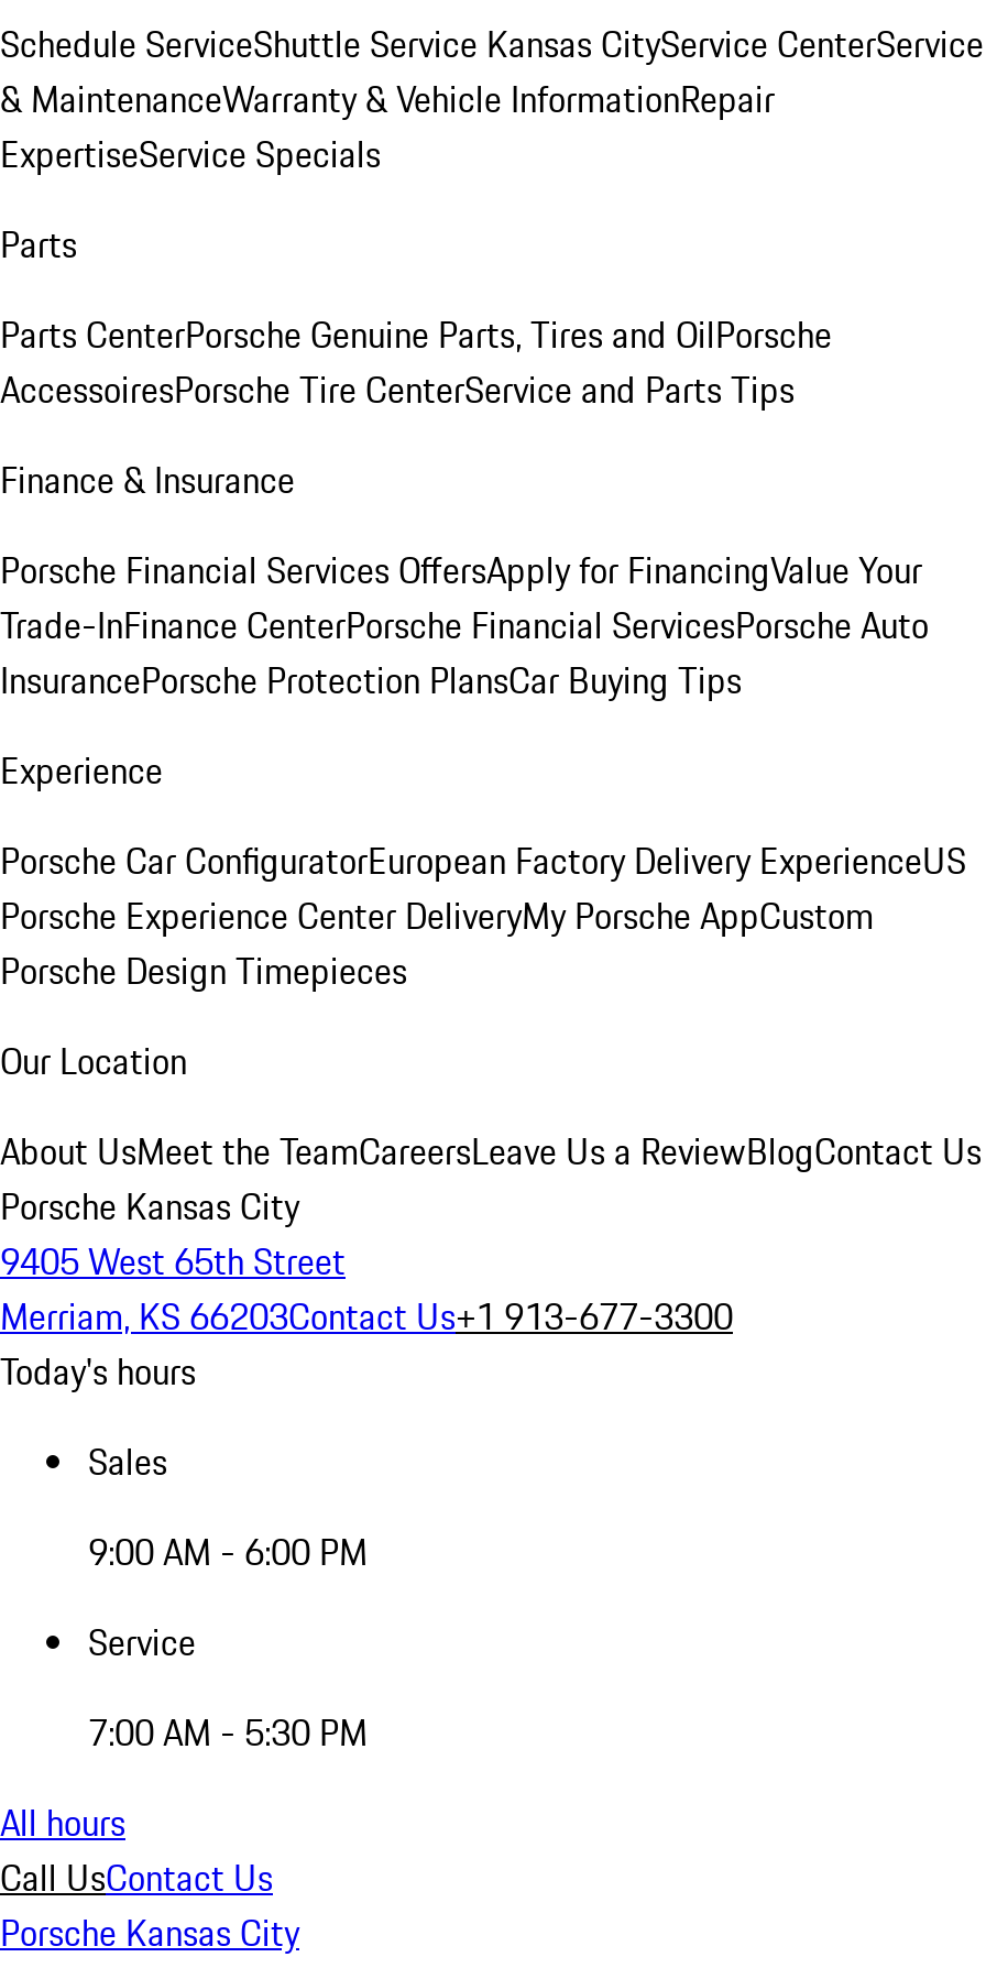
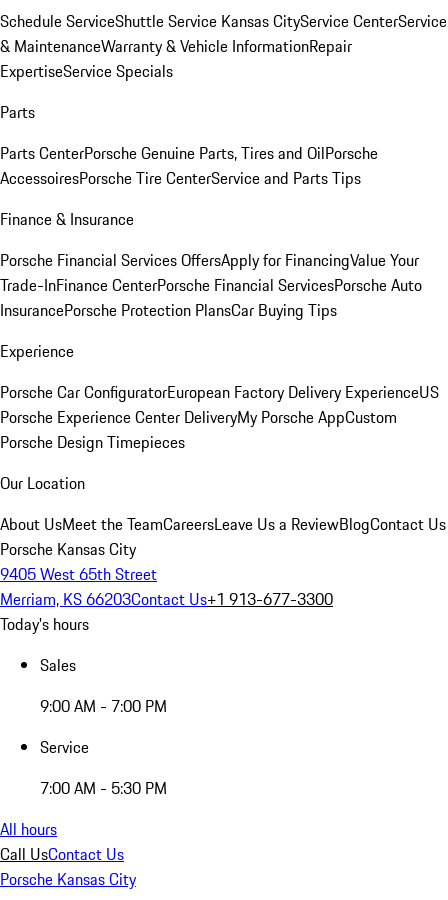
[88,1526,368,1578] 9:00 AM - 6:00 PM -> [40,694,167,718] 9:00 AM - 7:00 PM

